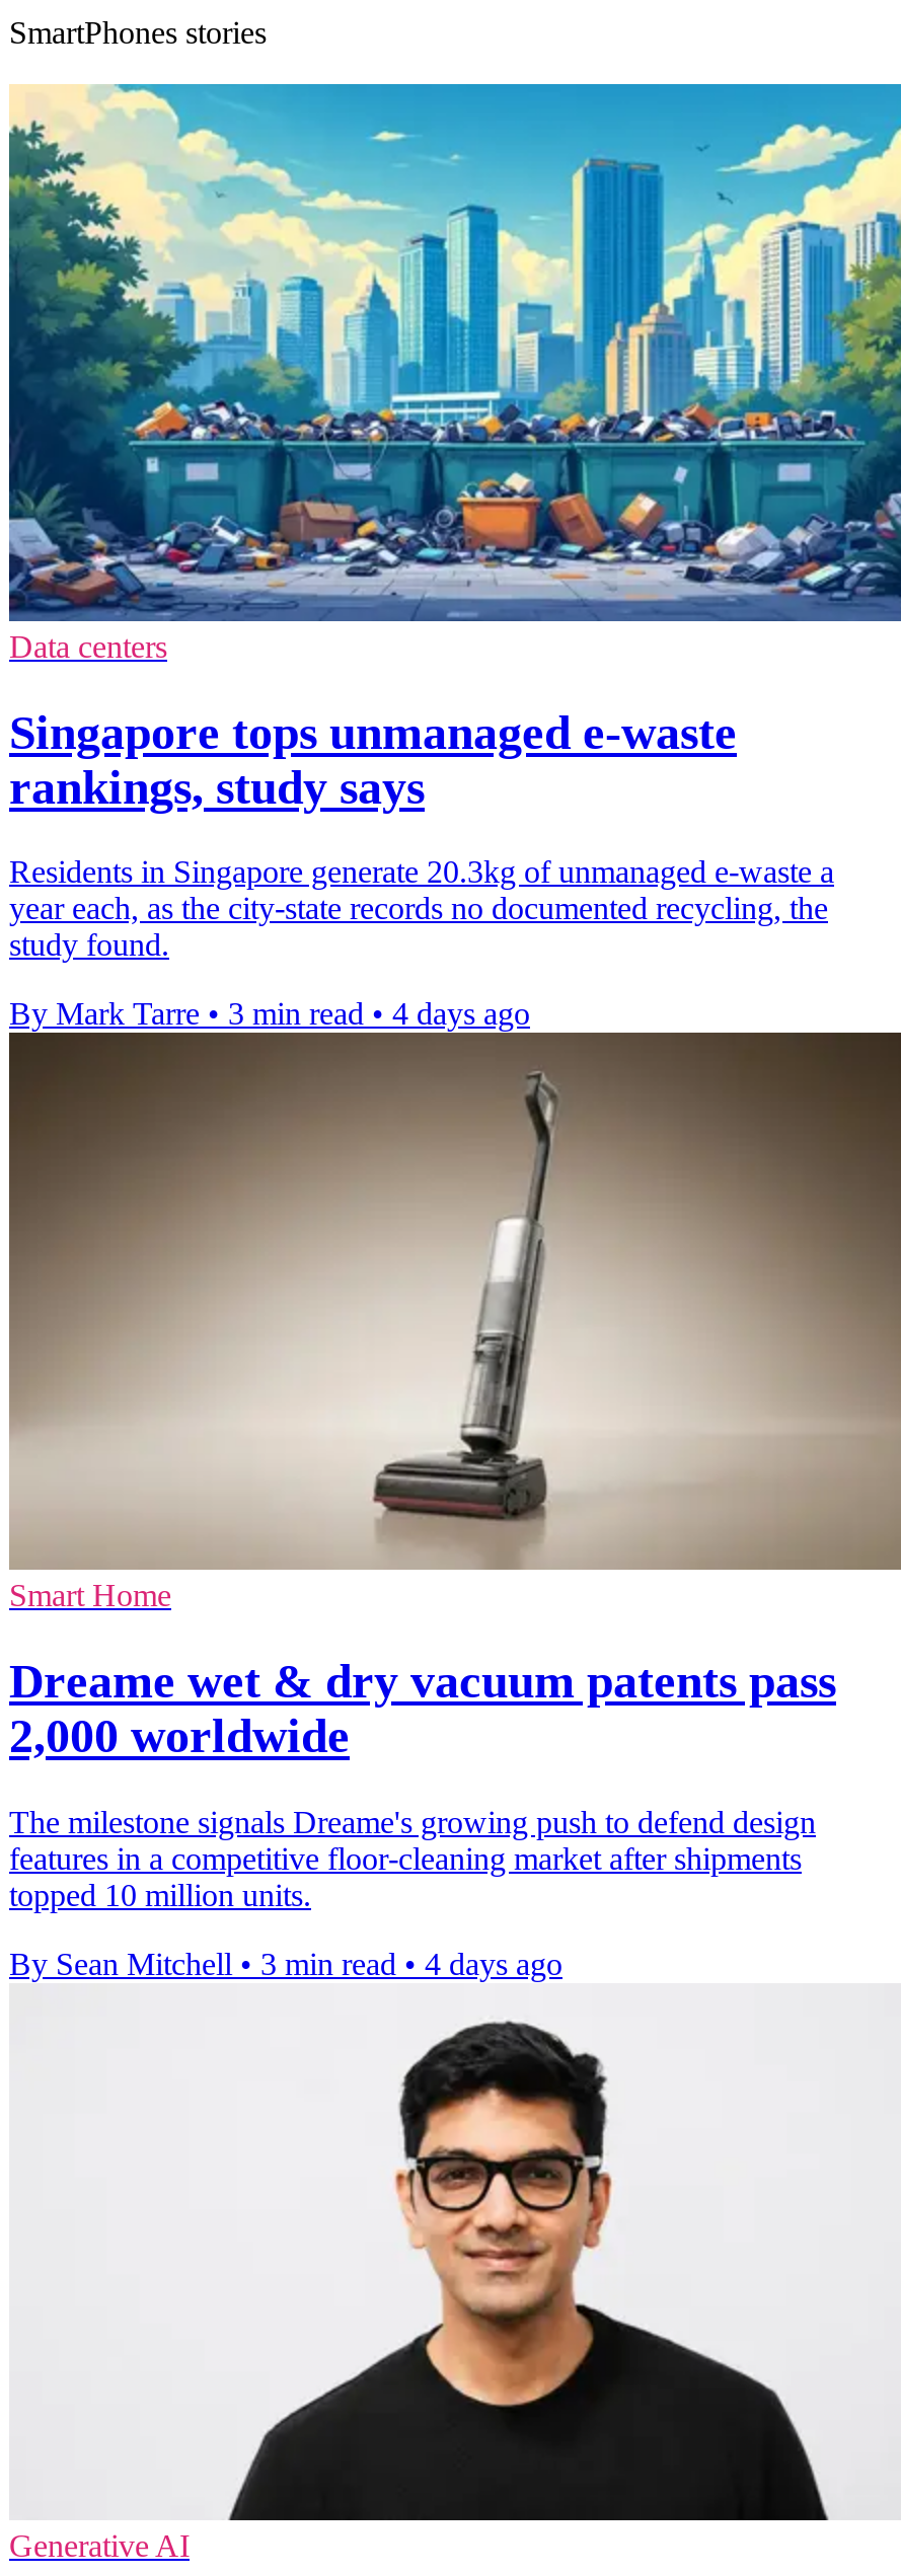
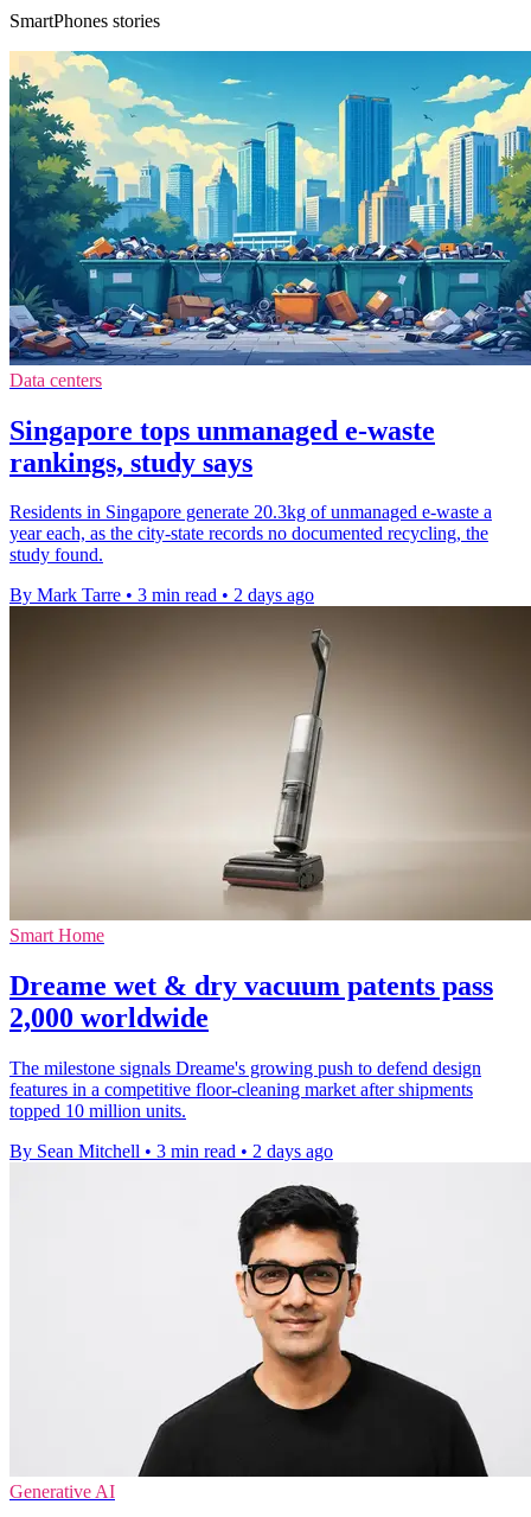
[9,997,530,1031] By Mark Tarre • 3 min read • 4 days ago -> [9,585,314,605] By Mark Tarre • 3 min read • 2 days ago
[9,1947,562,1982] By Sean Mitchell • 3 min read • 4 days ago -> [9,1141,333,1161] By Sean Mitchell • 3 min read • 2 days ago

